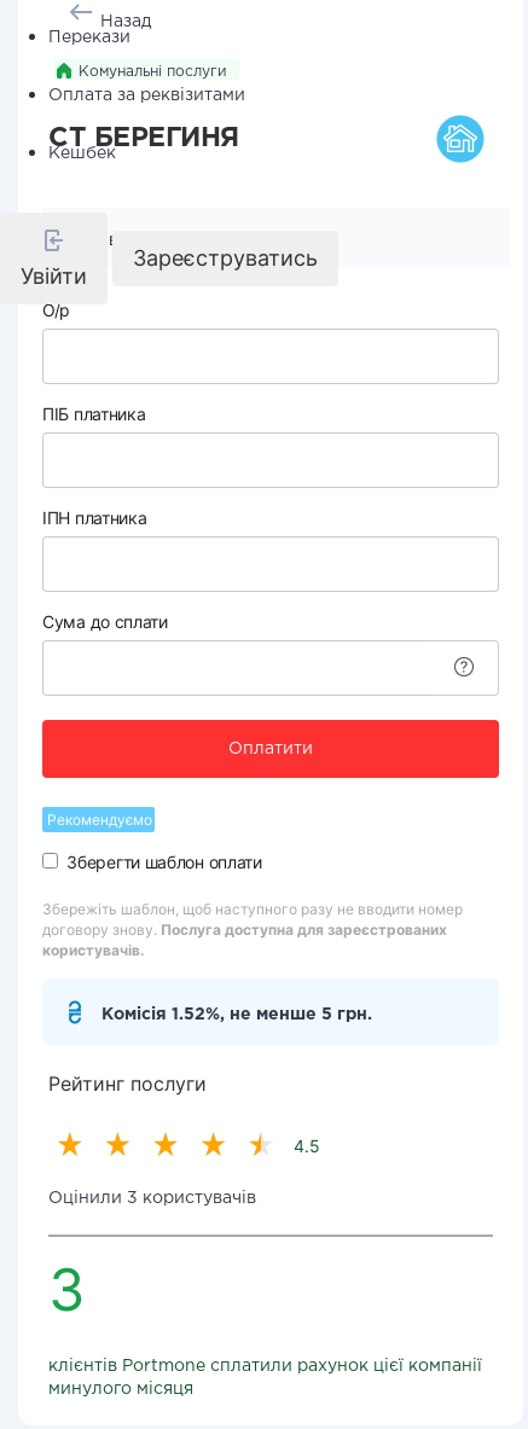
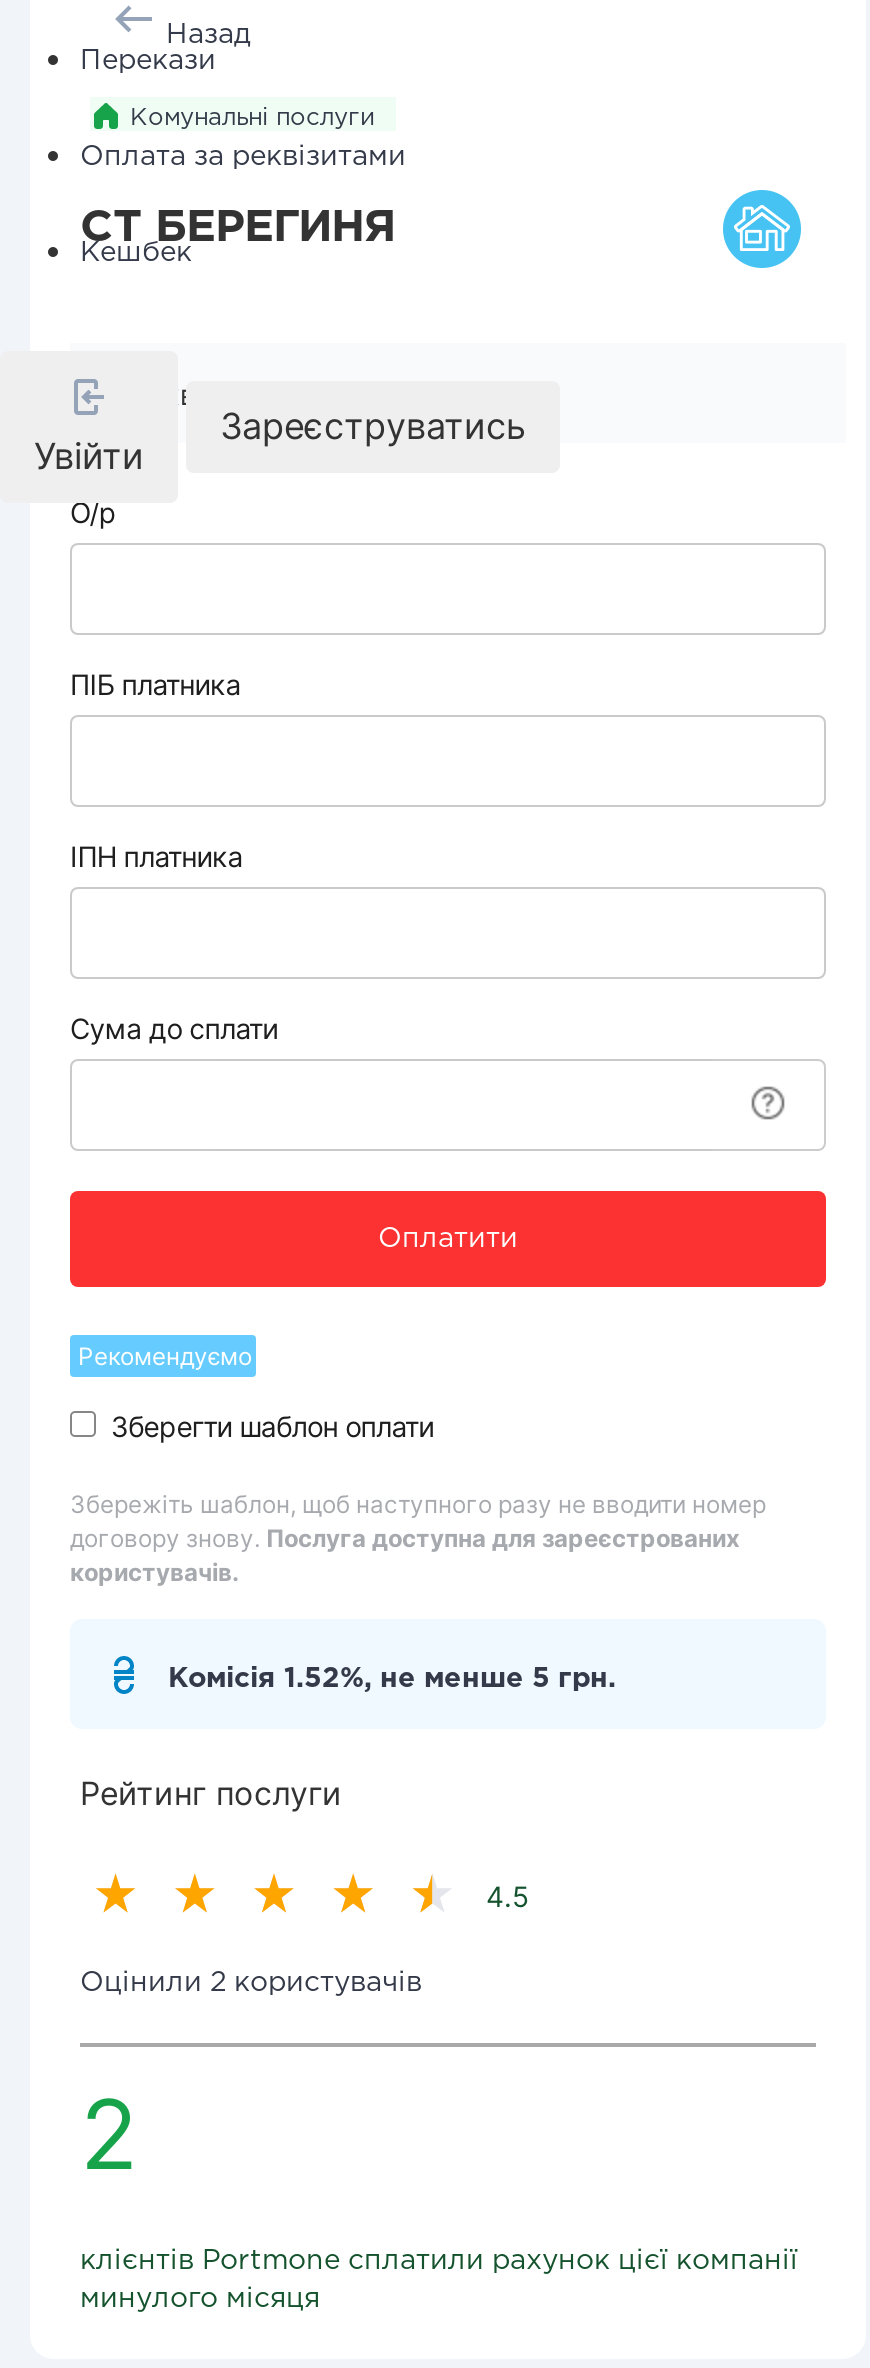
[48,1191,256,1206] Оцінили 3 користувачів -> [80,1971,422,1995] Оцінили 2 користувачів
[48,1254,86,1325] 3 -> [80,2075,138,2193] 2

